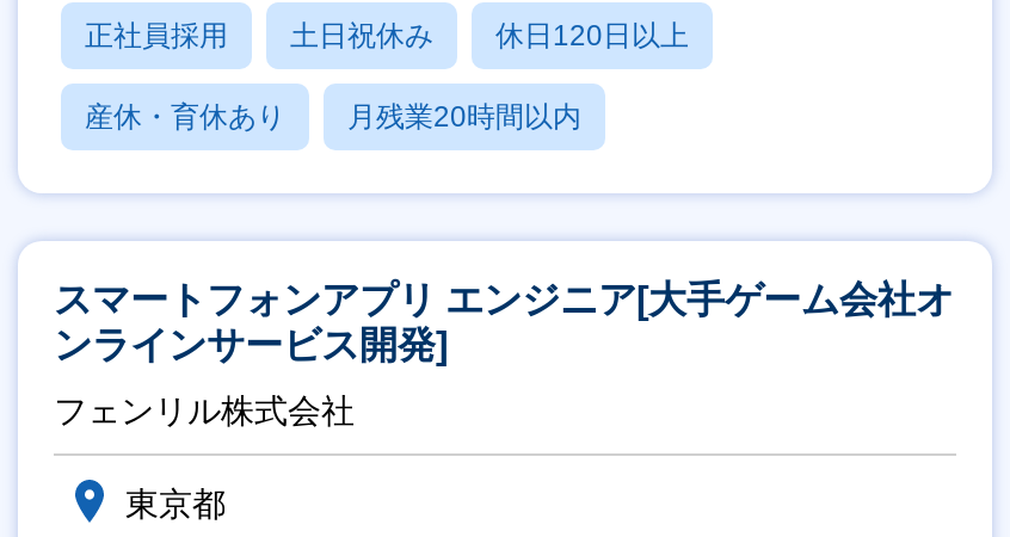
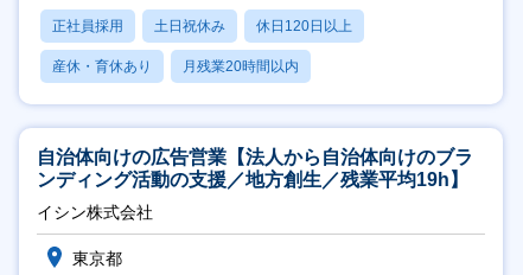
[54,279,954,365] スマートフォンアプリ エンジニア[大手ゲーム会社オ | ンラインサービス開発] -> [37,147,473,190] 自治体向けの広告営業【法人から自治体向けのブラ | ンディング活動の支援／地方創生／残業平均19h】
[54,392,355,430] フェンリル株式会社 -> [37,203,153,222] イシン株式会社

